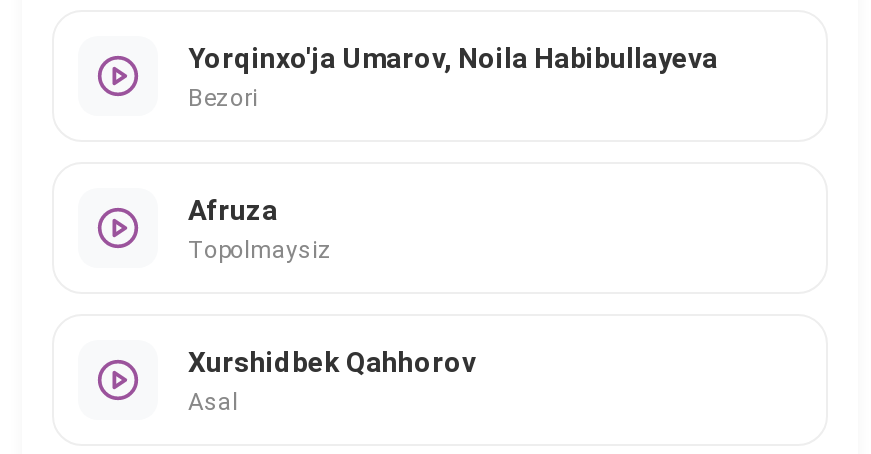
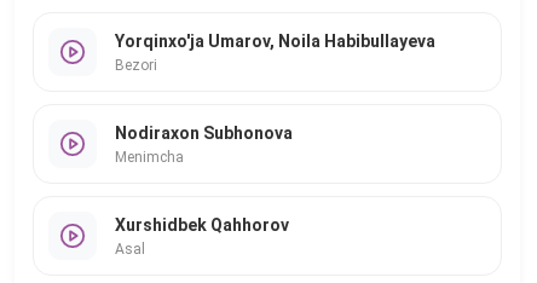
[188,193,332,263] Afruza | Topolmaysiz -> [115,123,293,165] Nodiraxon Subhonova | Menimcha

